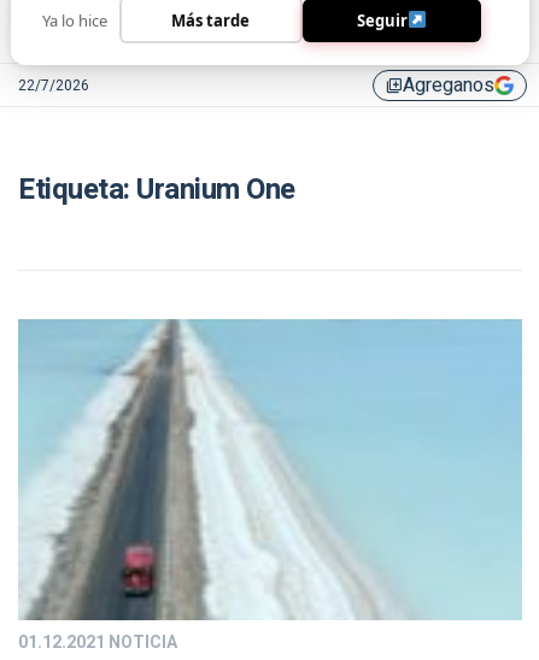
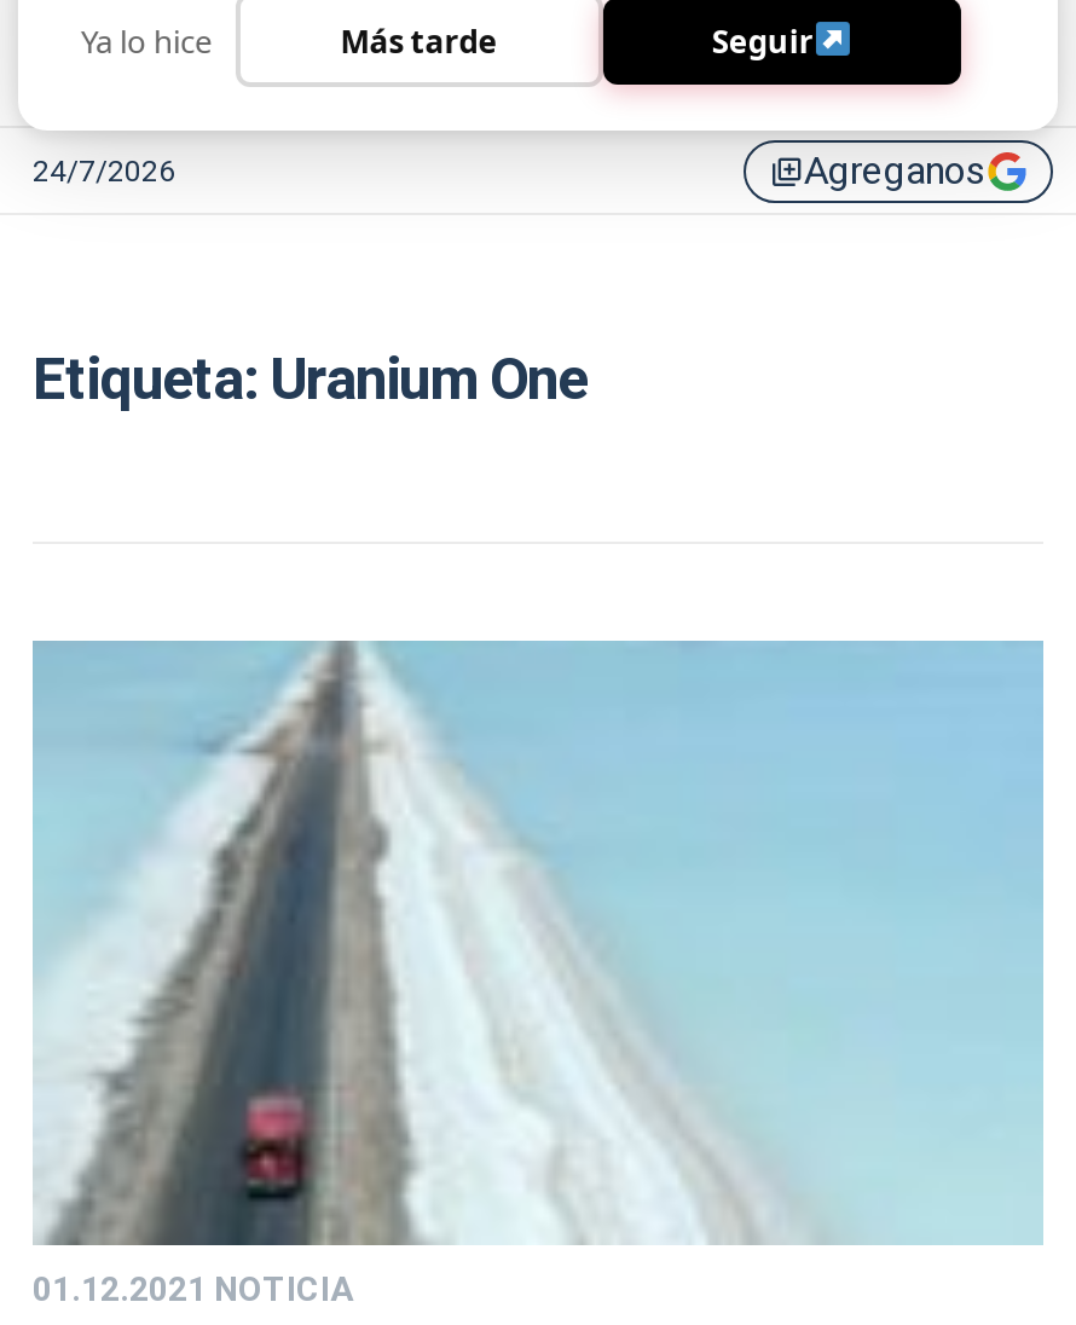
[18,74,89,96] 22/7/2026 -> [33,149,175,192] 24/7/2026

